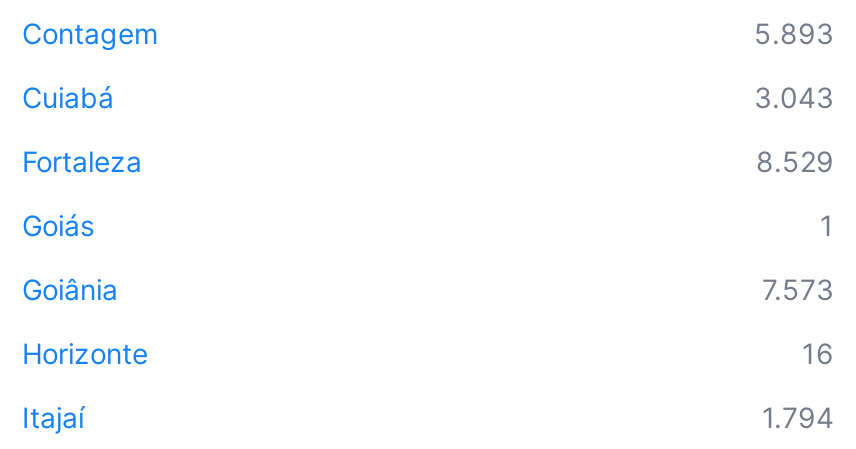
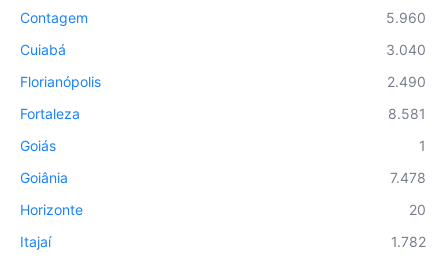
[754,15,834,49] 5.893 -> [386,9,426,26] 5.960
[754,79,834,113] 3.043 -> [20,41,426,90] 3.040 | Florianópolis | 2.490
[756,143,834,177] 8.529 -> [388,105,426,122] 8.581
[762,271,834,305] 7.573 -> [390,169,426,186] 7.478
[802,335,834,369] 16 -> [409,201,426,218] 20
[762,399,834,433] 1.794 -> [391,233,426,250] 1.782

